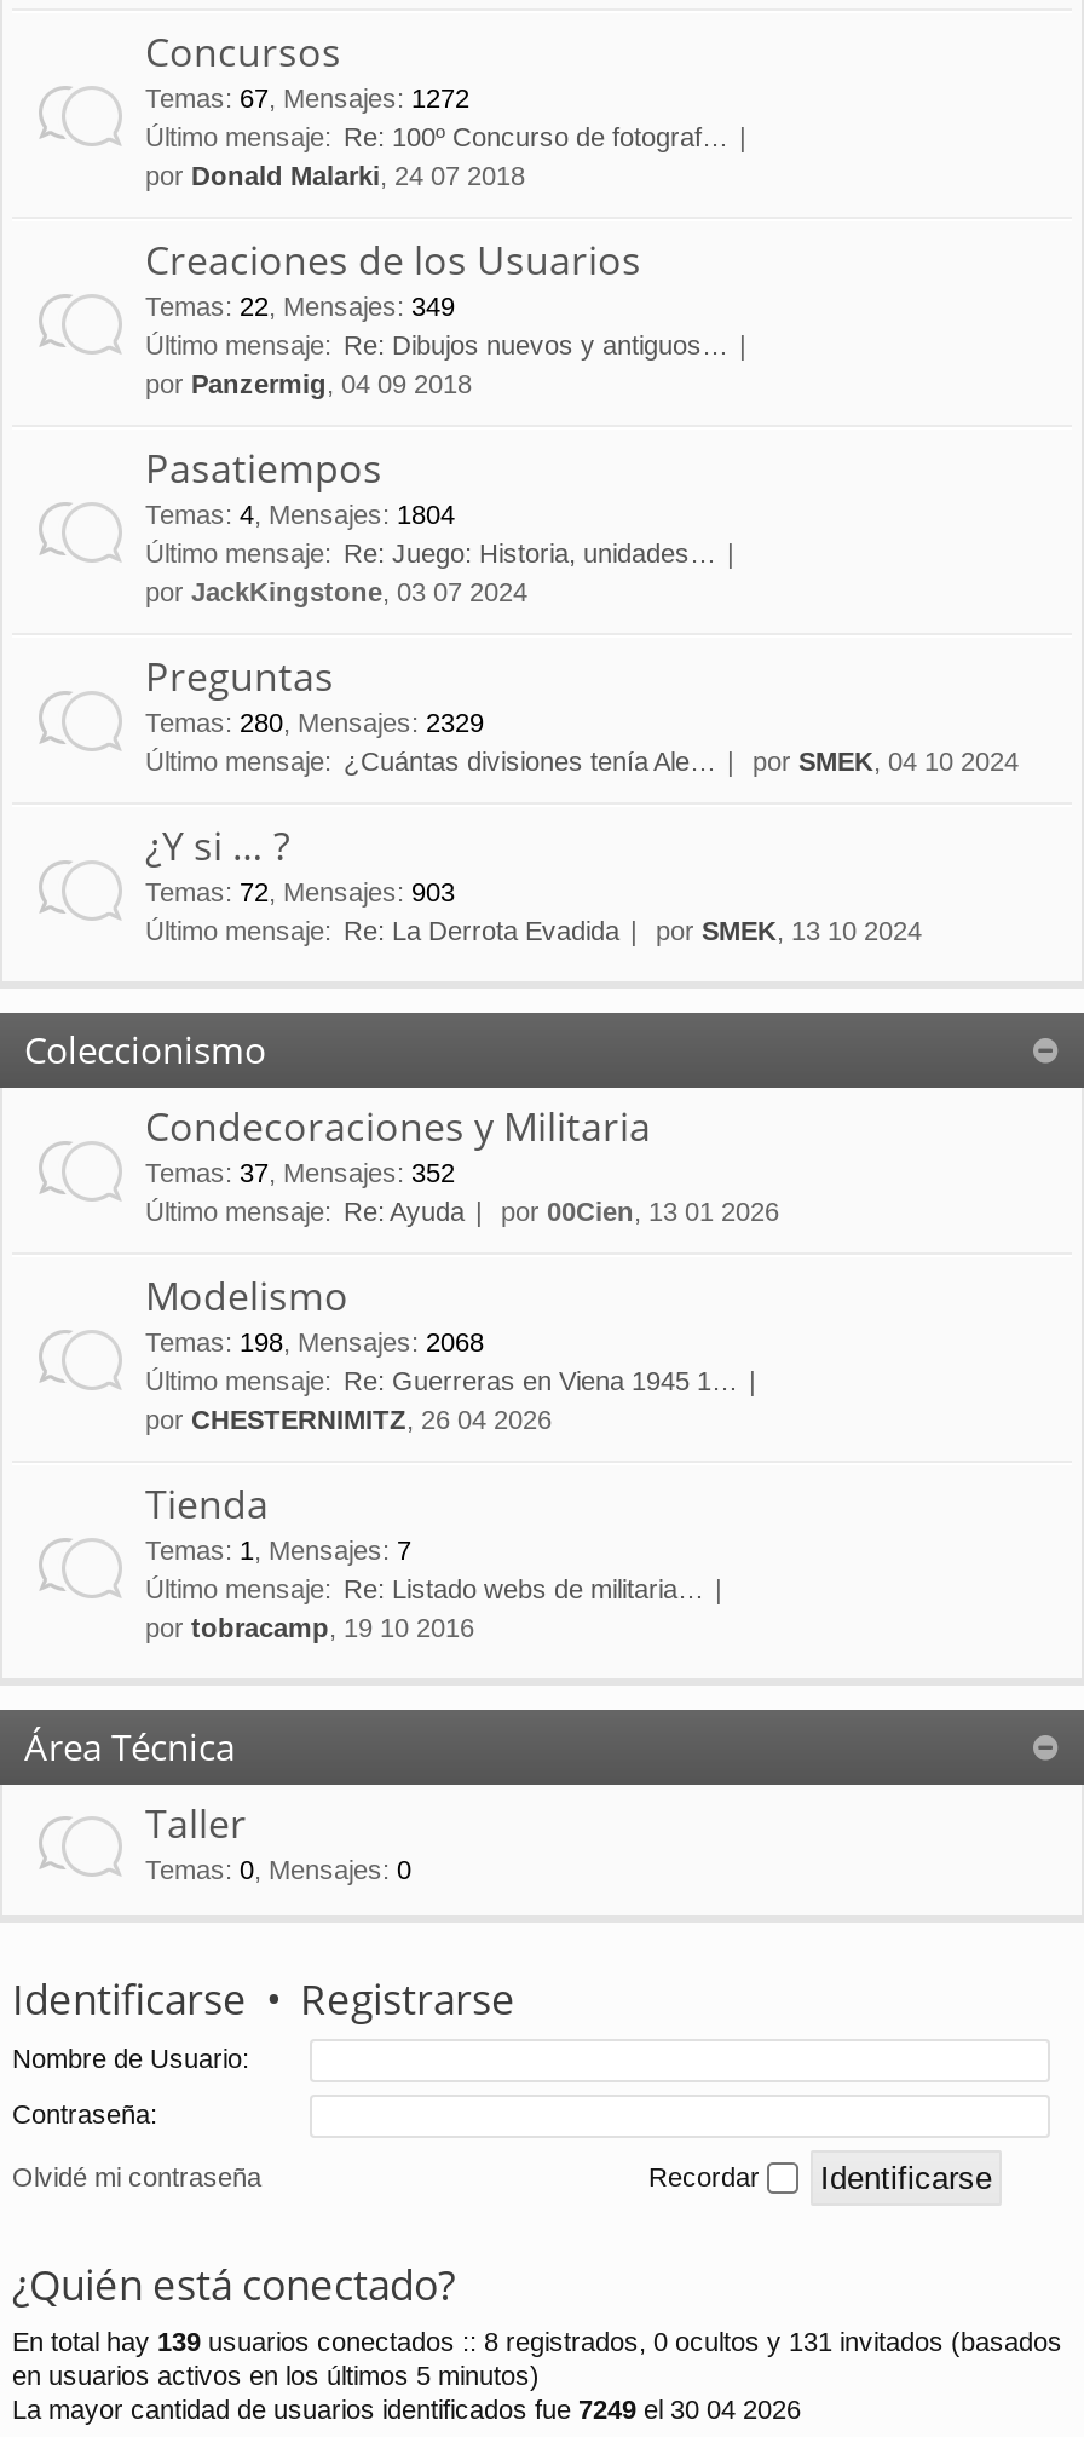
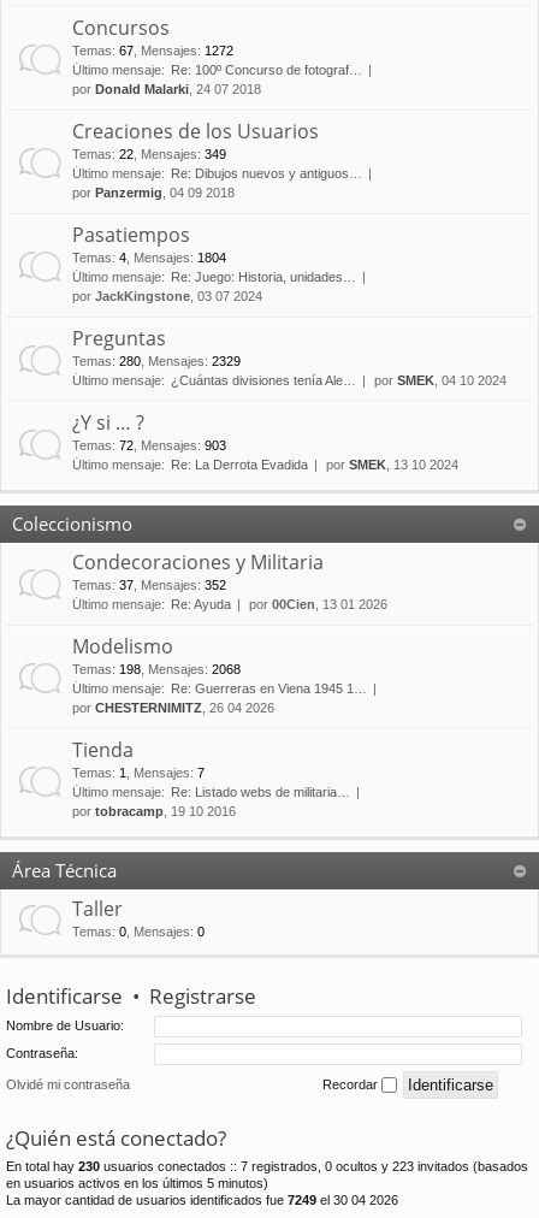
[12,2326,1062,2355] En total hay 139 usuarios conectados :: 8 registrados, 0 ocultos y 131 invitados (basados -> [6,1159,528,1173] En total hay 230 usuarios conectados :: 7 registrados, 0 ocultos y 223 invitados (basados

